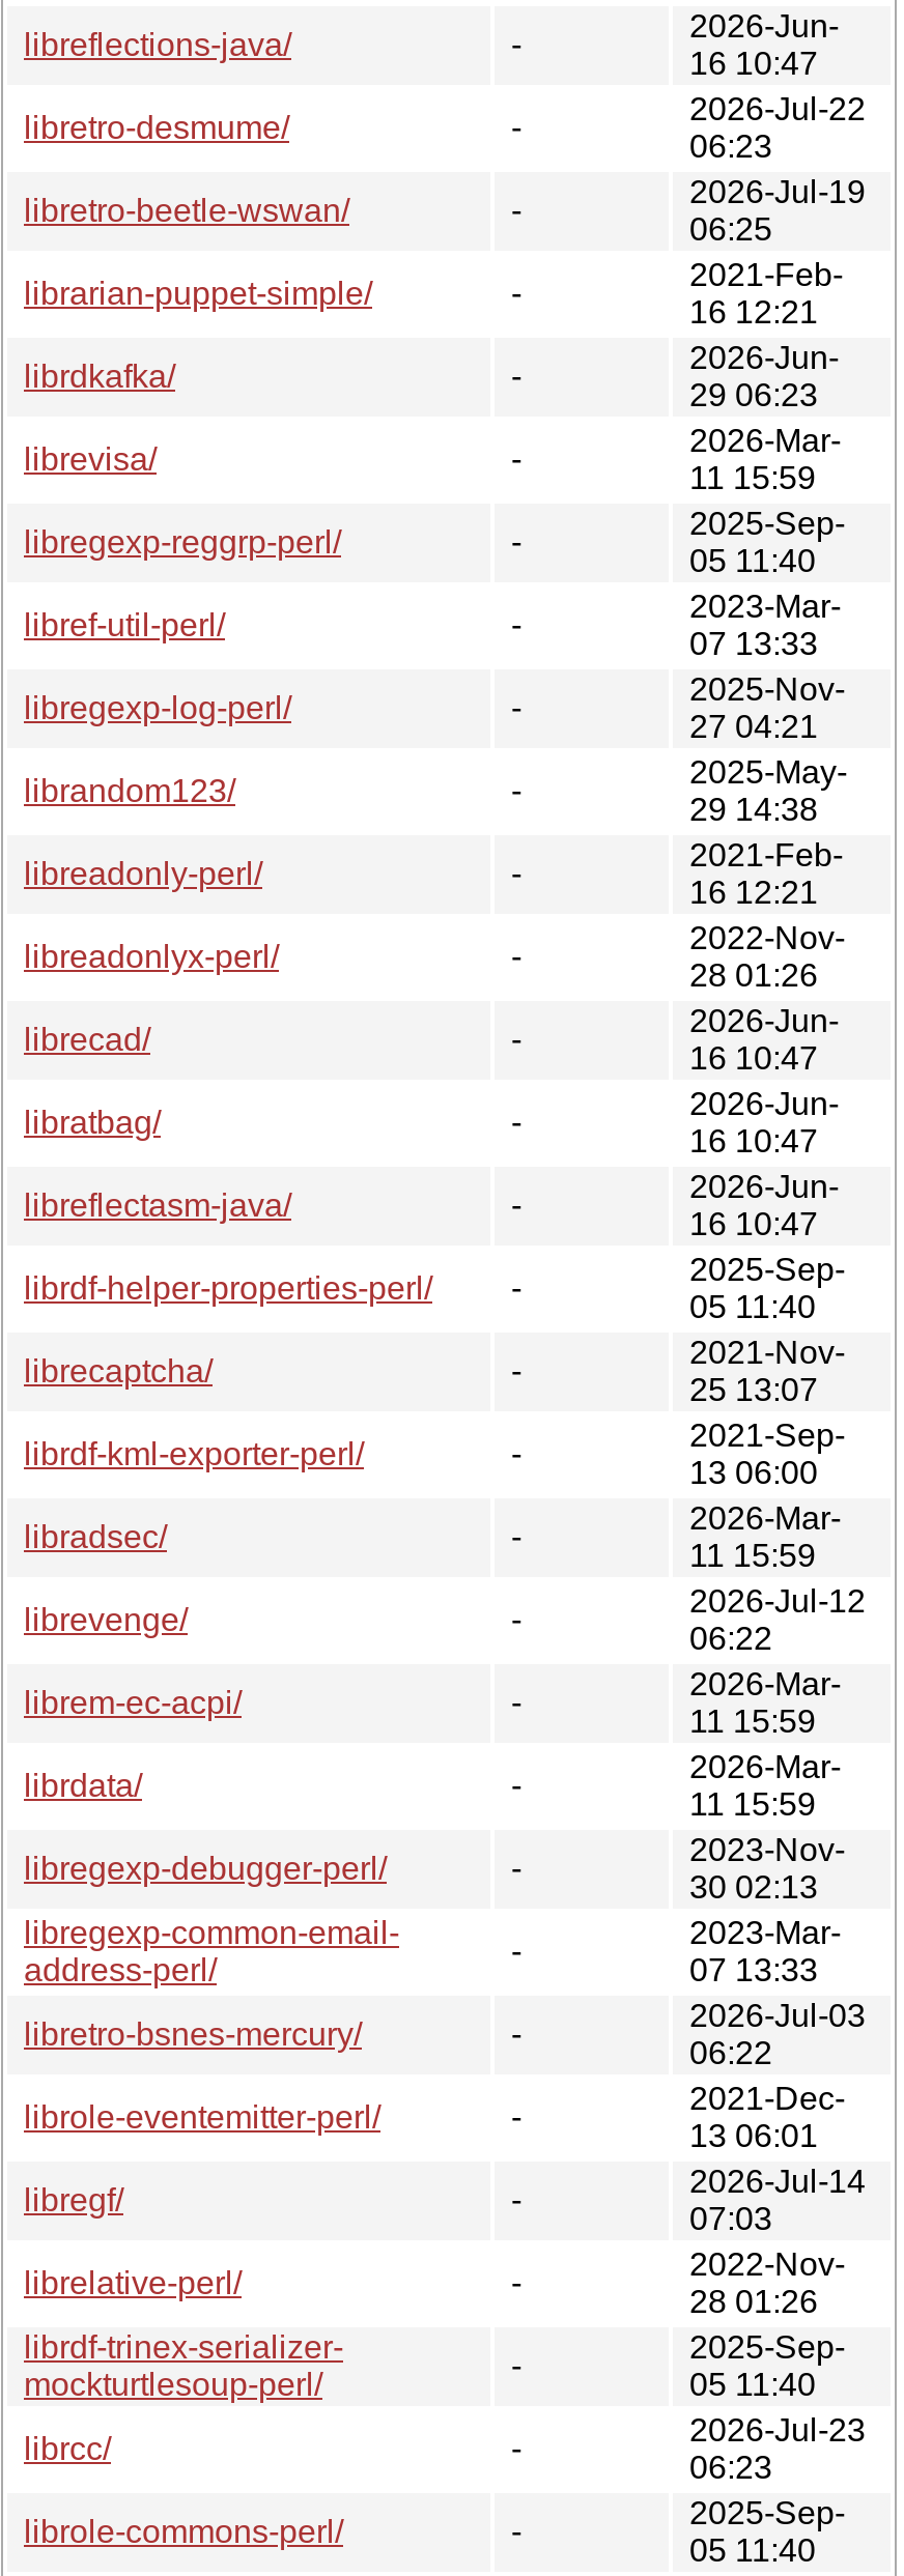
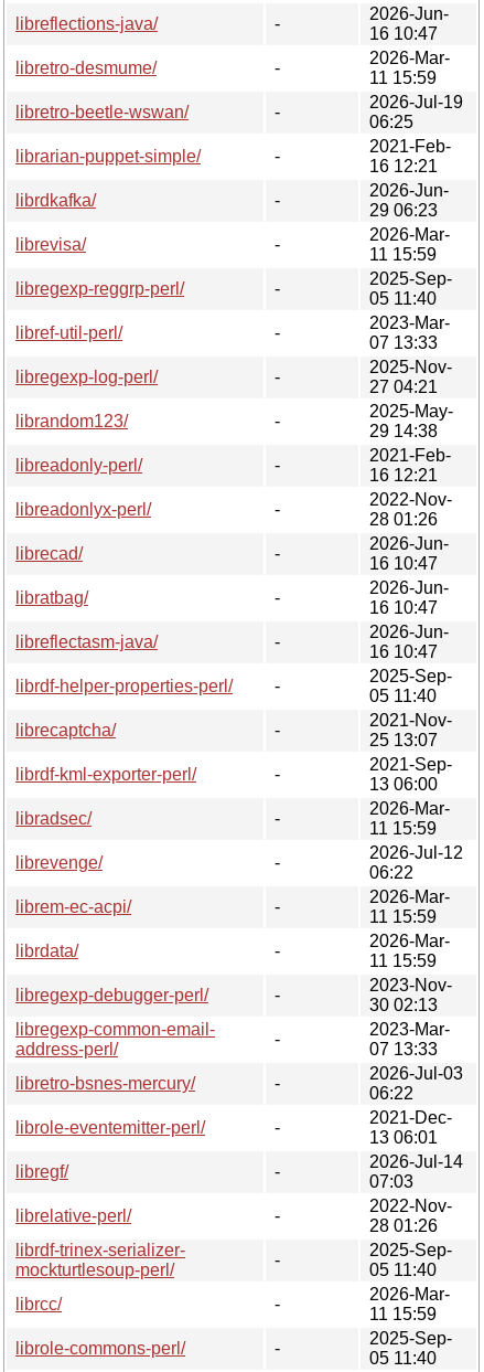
[689,91,866,164] 2026-Jul-22 | 06:23 -> [369,48,450,87] 2026-Mar- | 11 15:59
[689,2412,866,2485] 2026-Jul-23 | 06:23 -> [369,1285,450,1323] 2026-Mar- | 11 15:59

